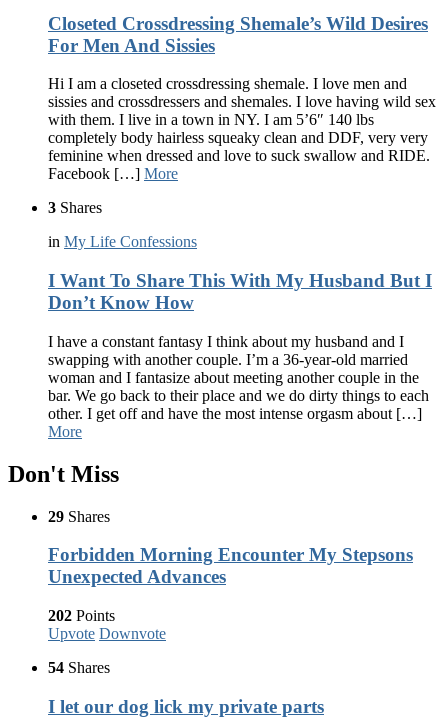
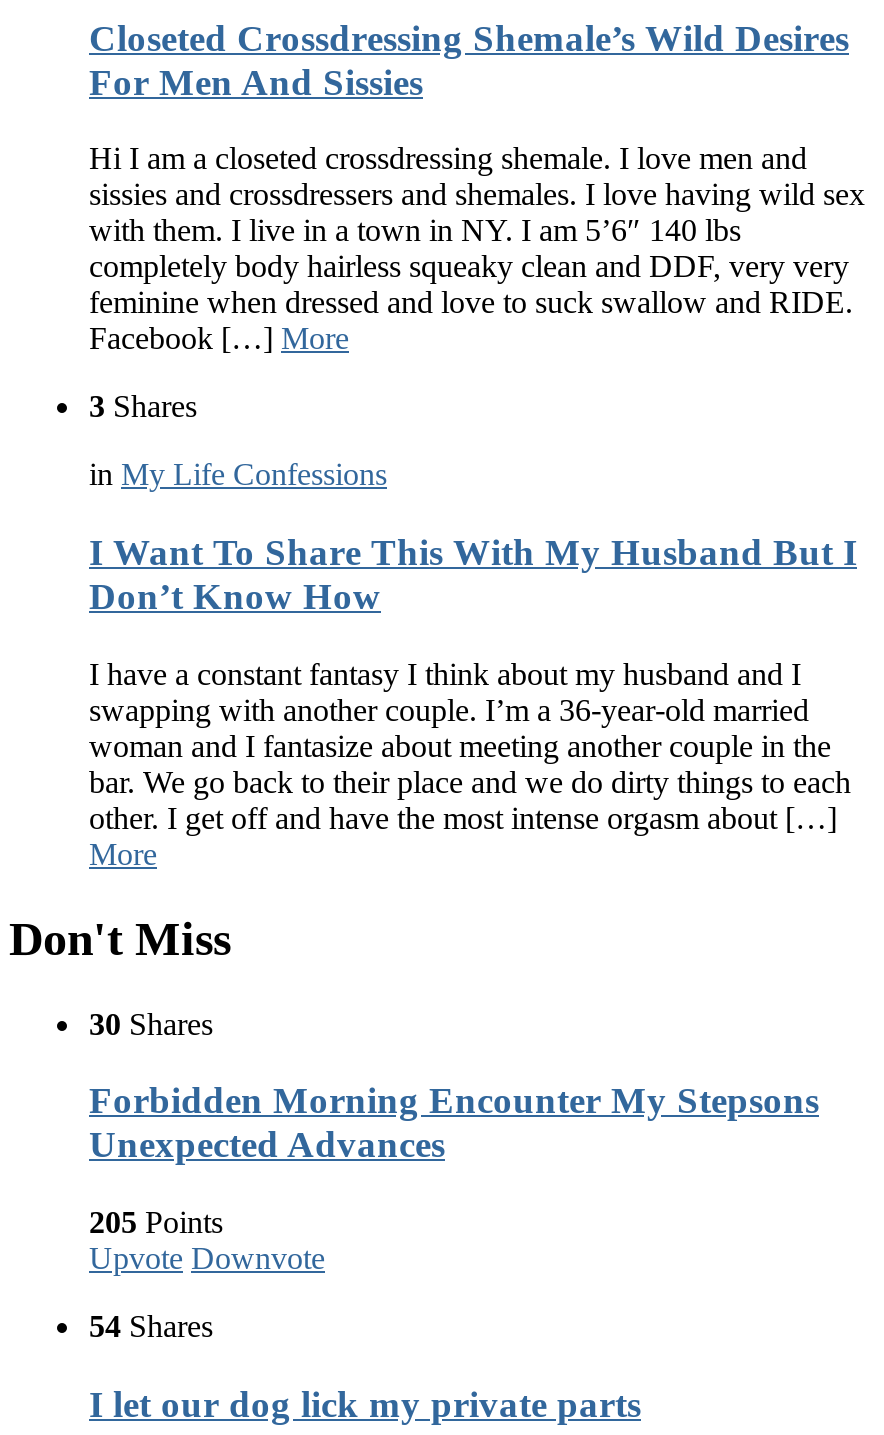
[48,507,110,524] 29 Shares -> [89,1006,213,1040] 30 Shares
[48,607,115,624] 202 Points -> [89,1205,223,1239] 205 Points

